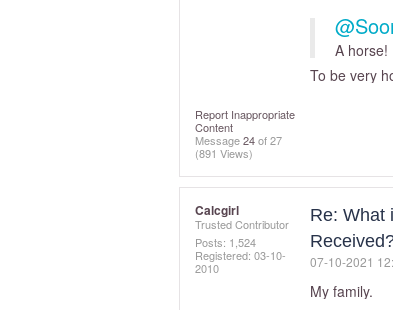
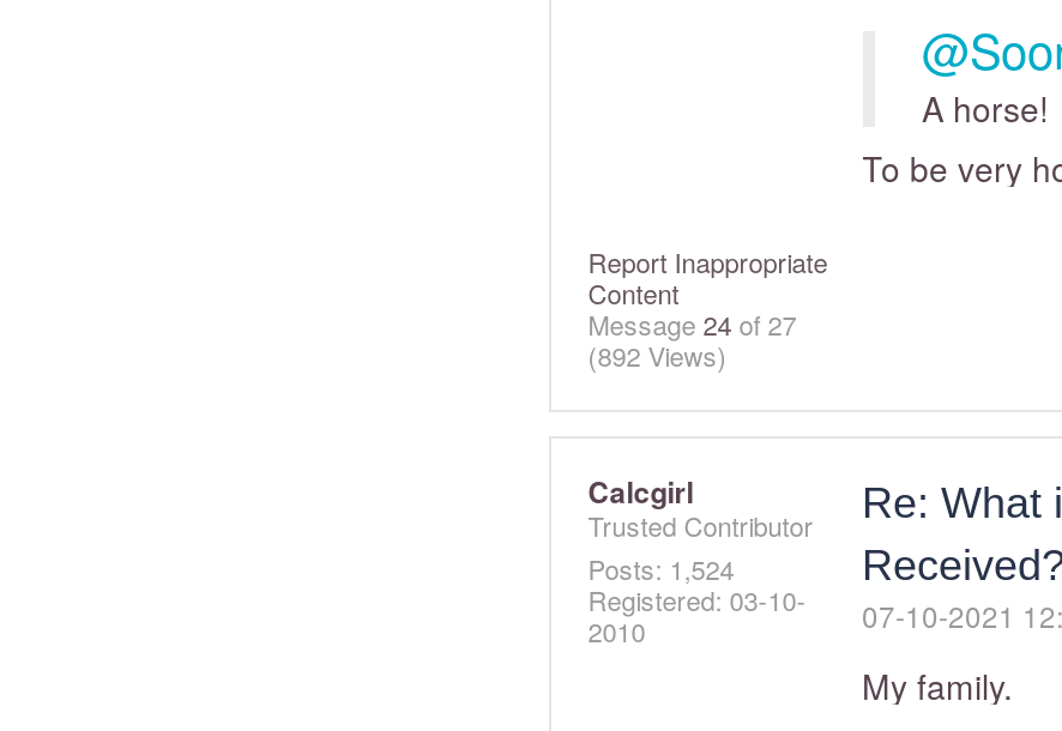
[195,145,253,161] (891 Views) -> [588,336,727,374] (892 Views)

